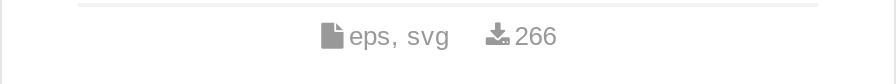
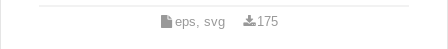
[514,21,556,51] 266 -> [257,14,278,29] 175

